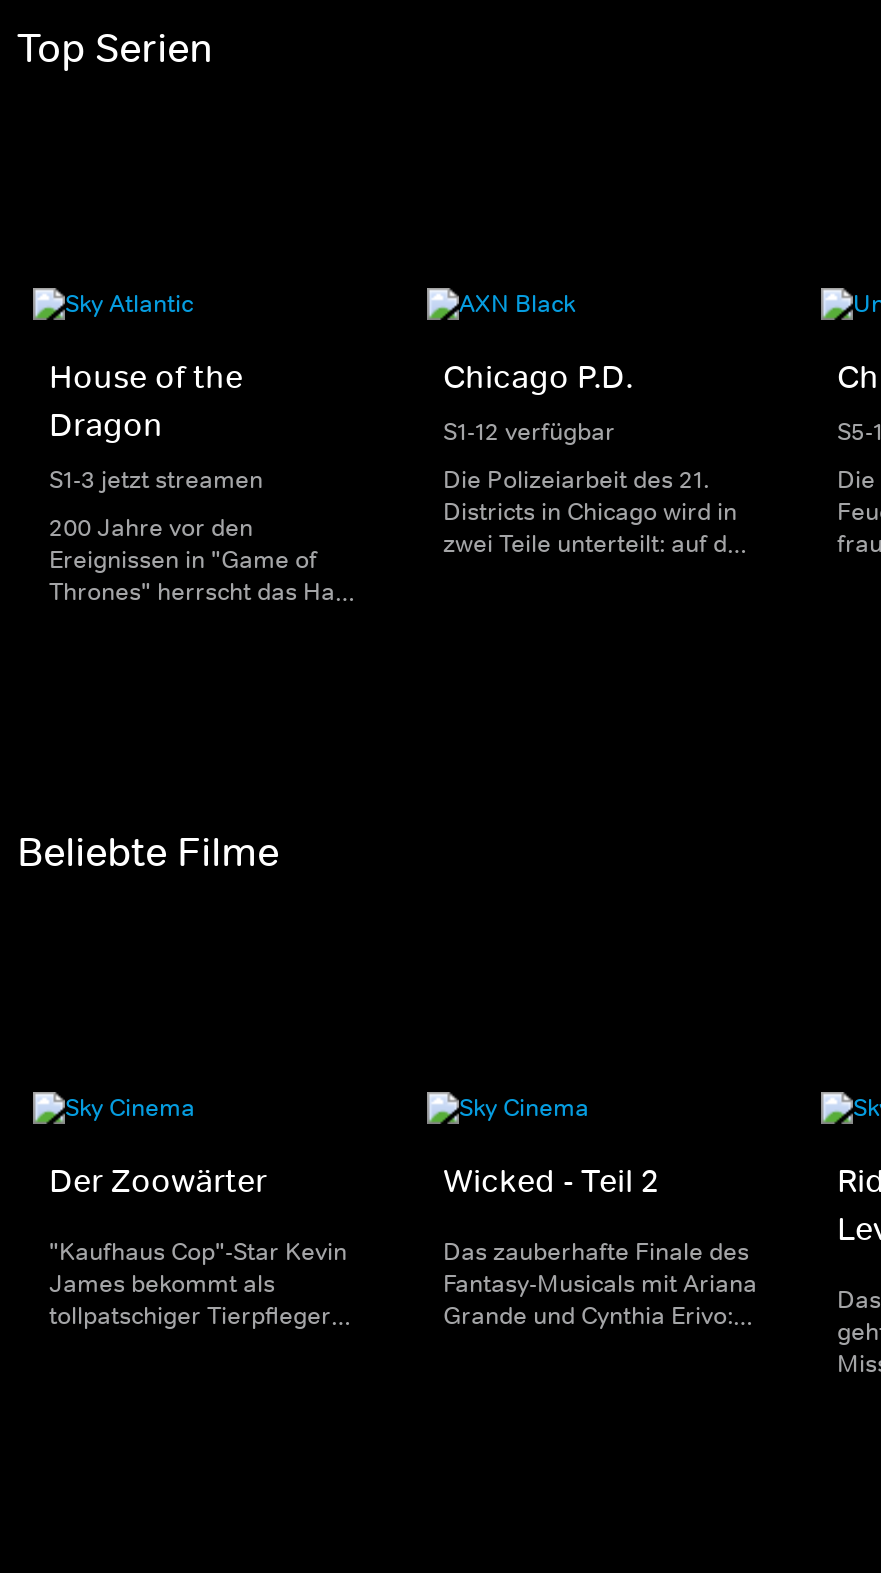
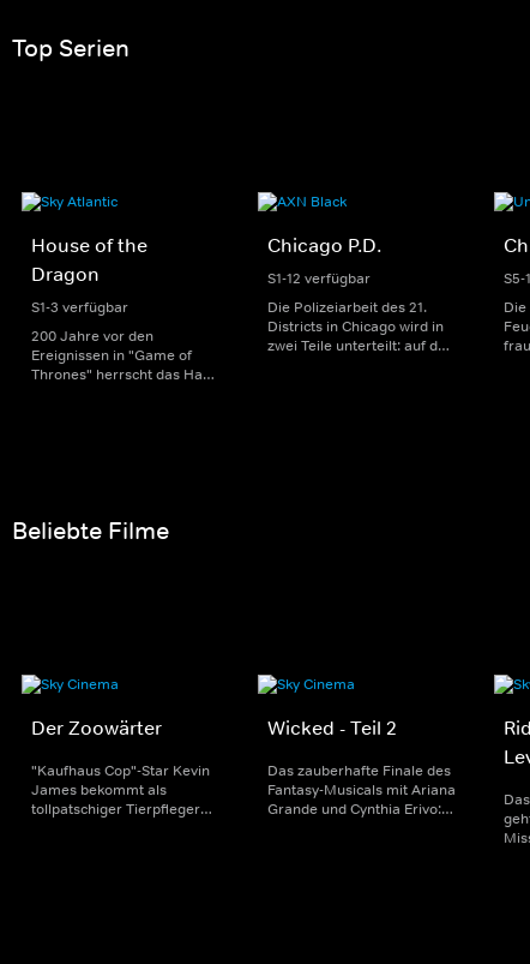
[49,464,263,496] S1-3 jetzt streamen -> [31,298,128,317] S1-3 verfügbar

